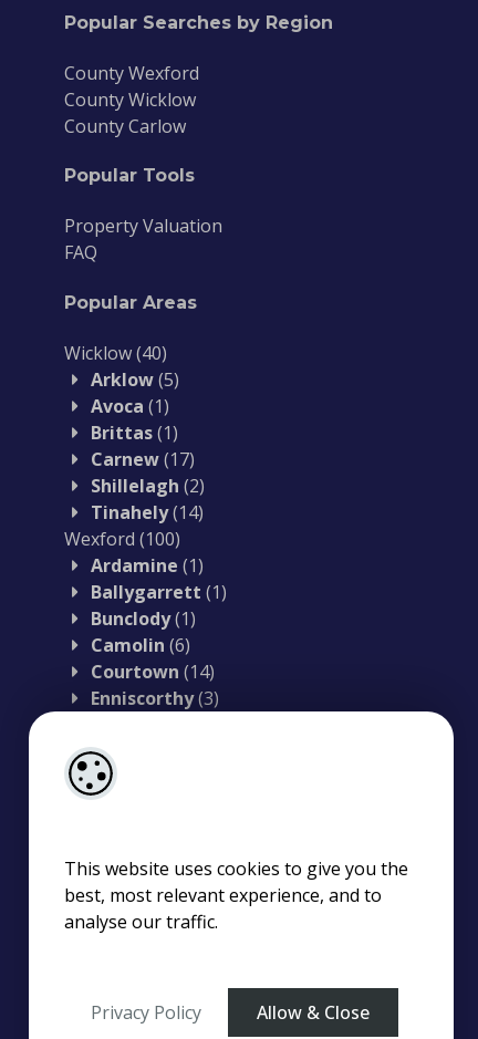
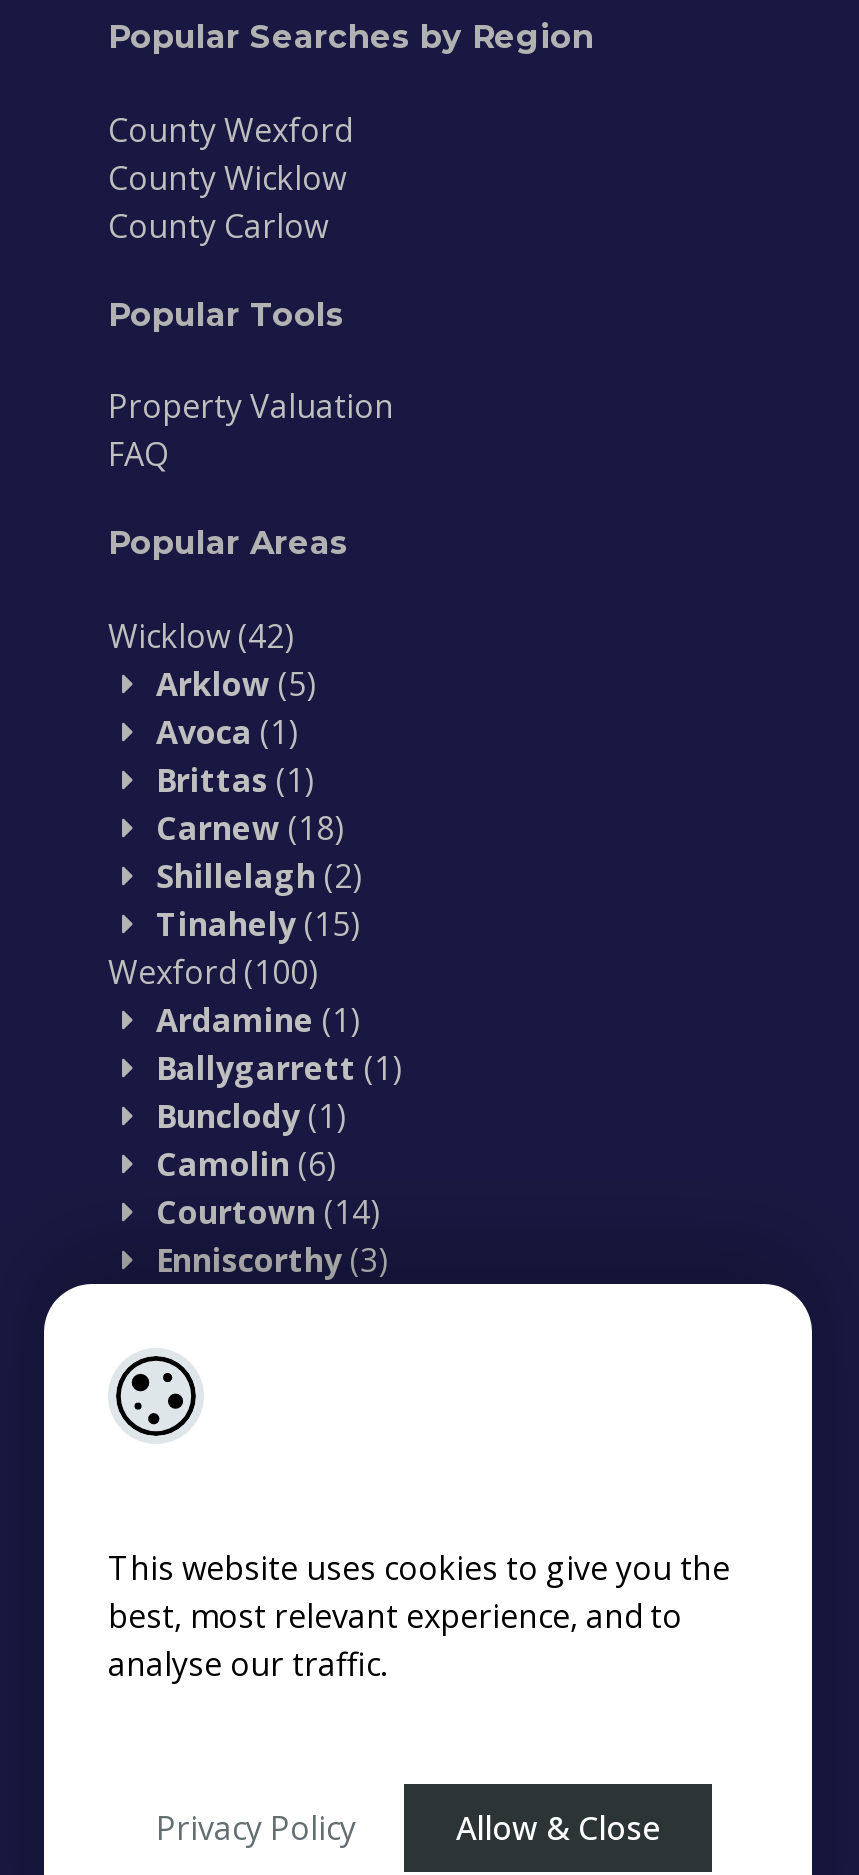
[64,341,167,365] Wicklow (40) -> [108,613,294,657] Wicklow (42)
[91,447,195,471] Carnew (17) -> [156,805,344,849] Carnew (18)
[91,500,204,524] Tinahely (14) -> [156,901,360,945] Tinahely (15)

